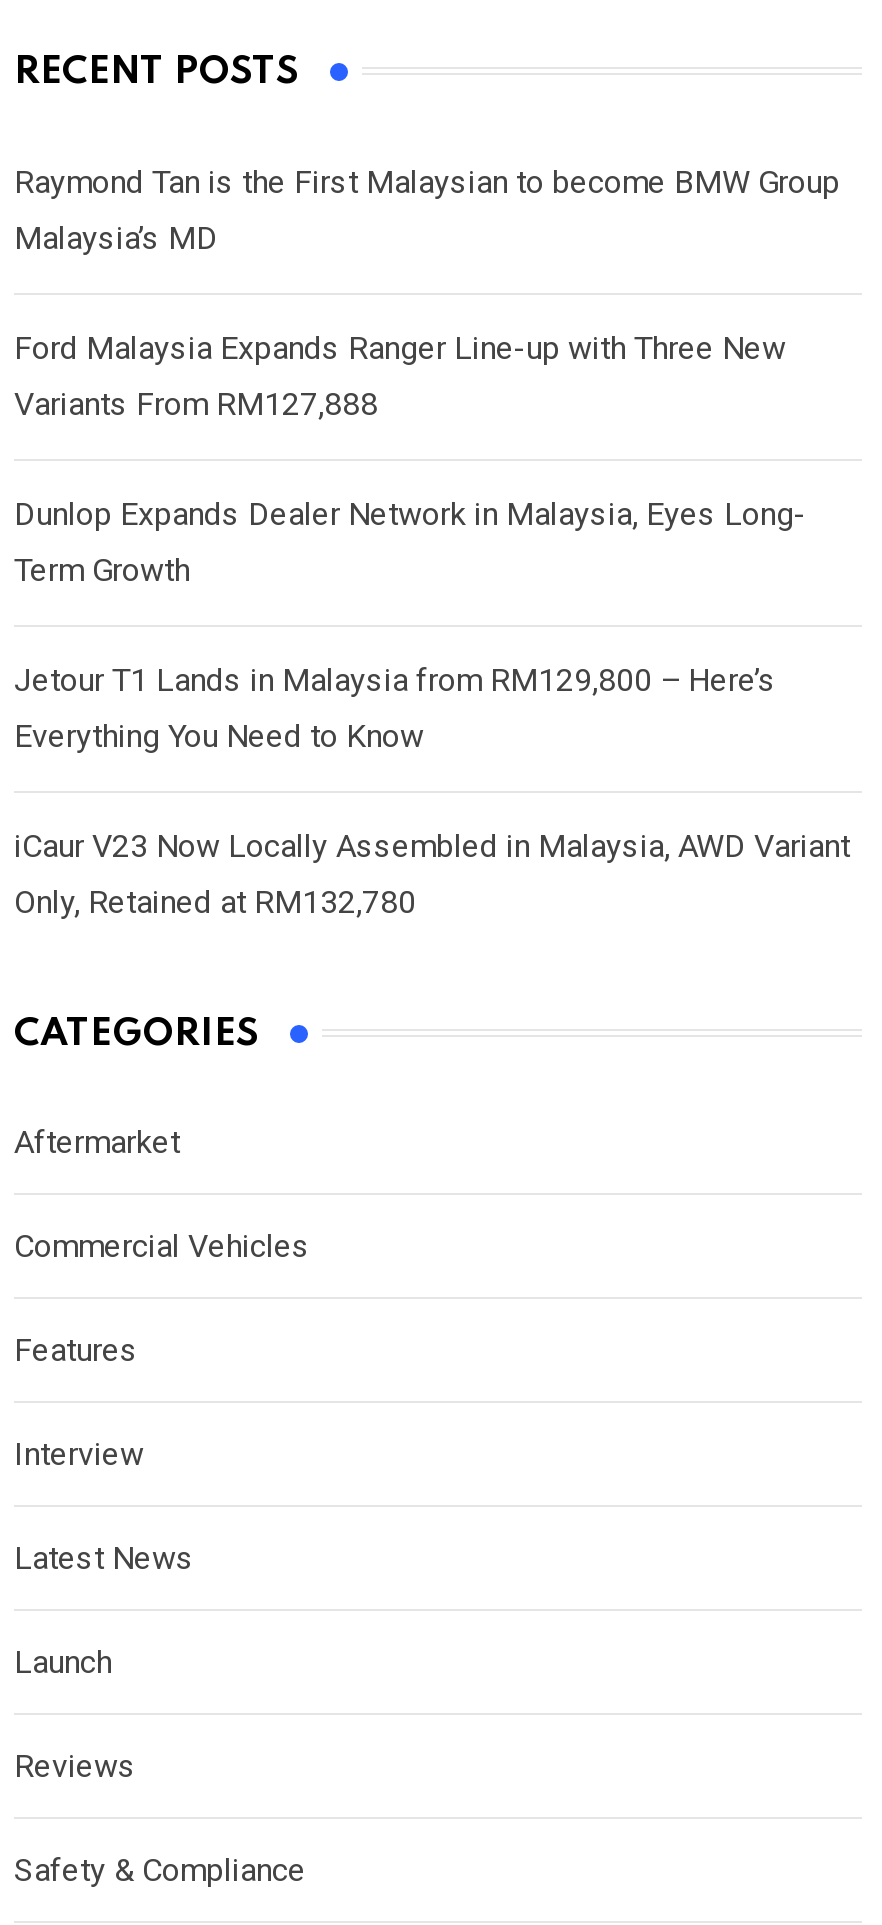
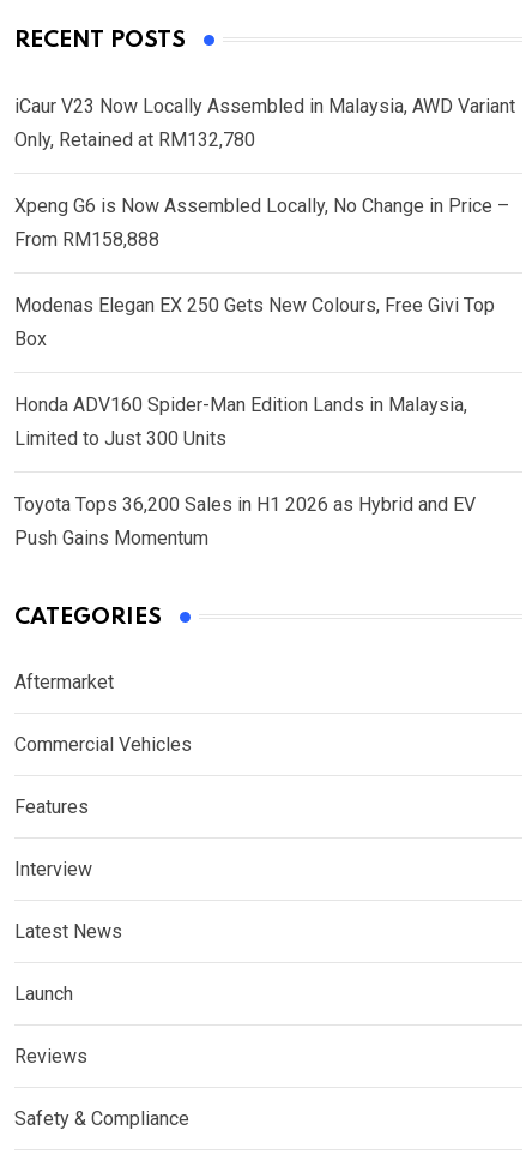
[14,163,840,755] Raymond Tan is the First Malaysian to become BMW Group | Malaysia’s MD | Ford Malaysia Expands Ranger Line-up with Three New | Variants From RM127,888 | Dunlop Expands Dealer Network in Malaysia, Eyes Long- | Term Growth | Jetour T1 Lands in Malaysia from RM129,800 – Here’s | Everything You Need to Know -> none
moved [14,827,850,921] -> [14,95,515,151]: iCaur V23 Now Locally Assembled in Malaysia, AWD Variant | Only, Retained at RM132,780
none -> [14,194,509,549] Xpeng G6 is Now Assembled Locally, No Change in Price – | From RM158,888 | Modenas Elegan EX 250 Gets New Colours, Free Givi Top | Box | Honda ADV160 Spider-Man Edition Lands in Malaysia, | Limited to Just 300 Units | Toyota Tops 36,200 Sales in H1 2026 as Hybrid and EV | Push Gains Momentum

